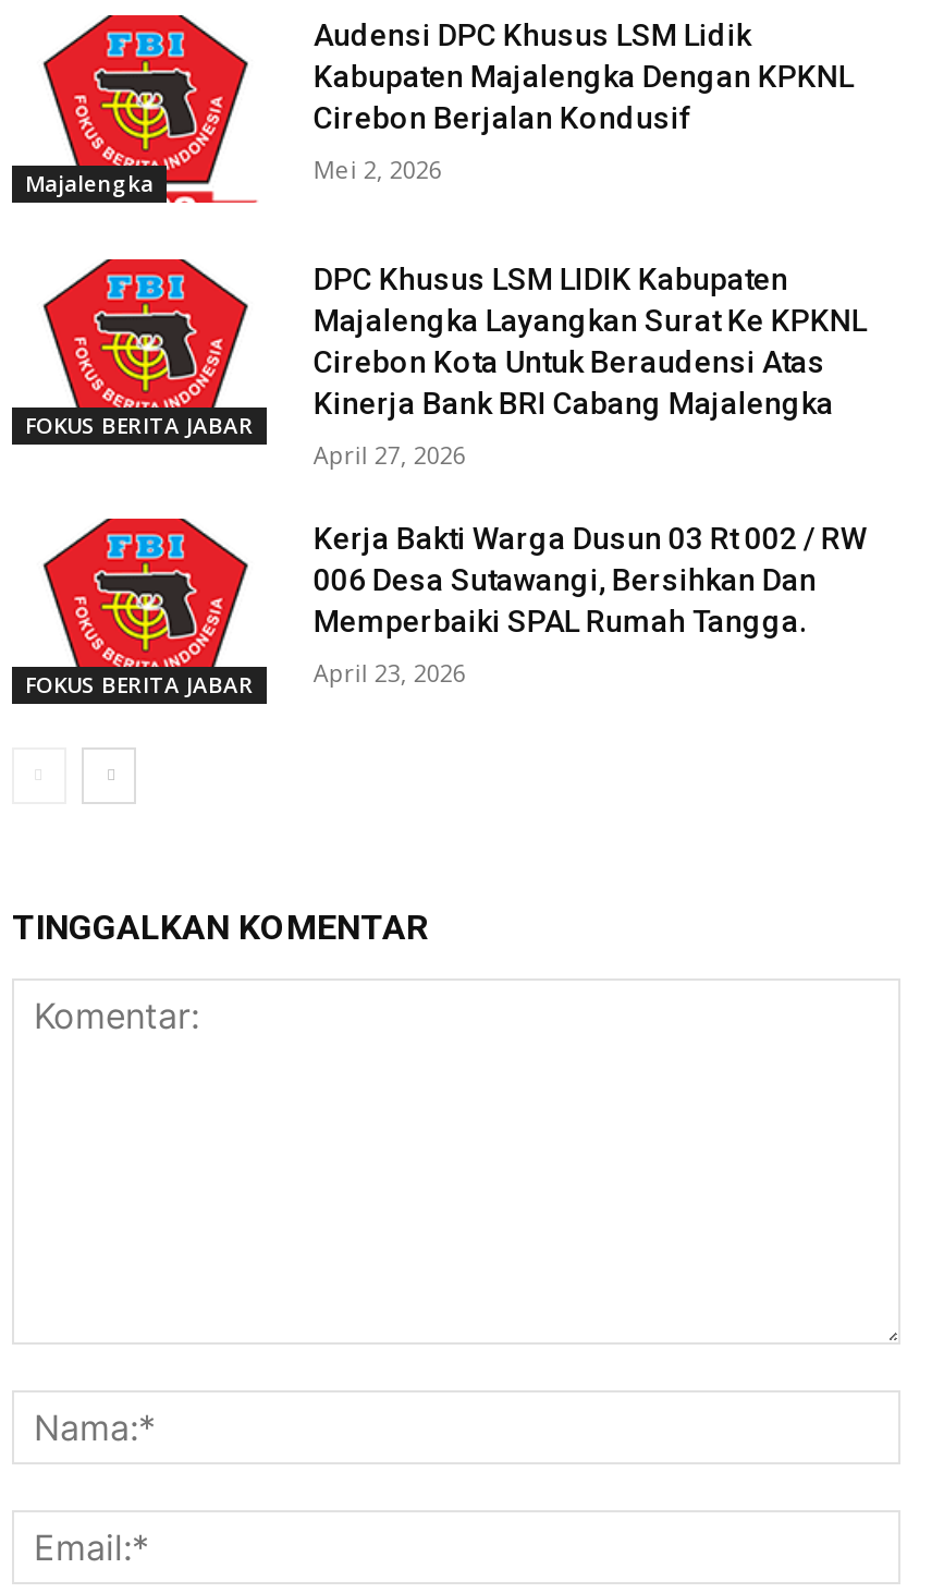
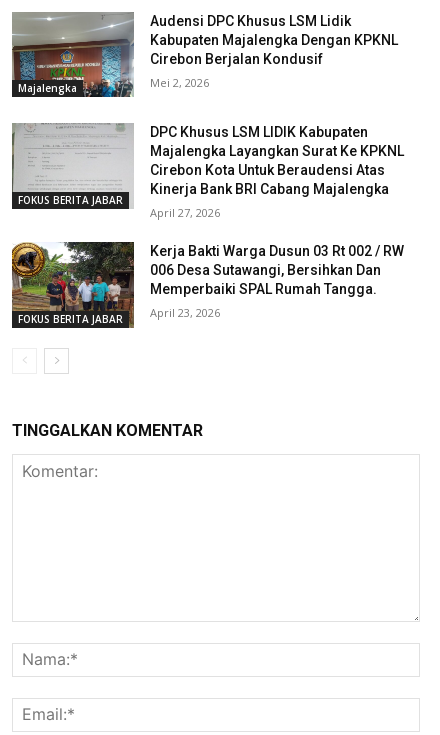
[12,12,278,206] [image] -> [11,11,135,98] [image]
[12,258,275,446] [image] -> [11,122,134,209] [image]
[12,515,278,705] [image] -> [11,241,135,329] [image]

